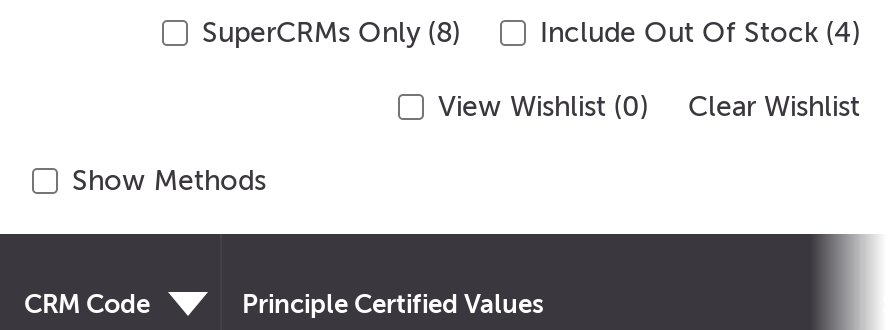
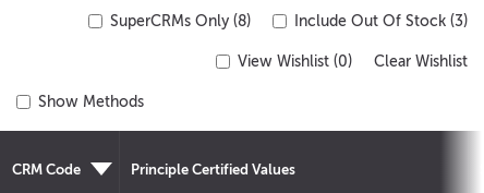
[540,16,860,50] Include Out Of Stock (4) -> [294,12,468,31] Include Out Of Stock (3)

